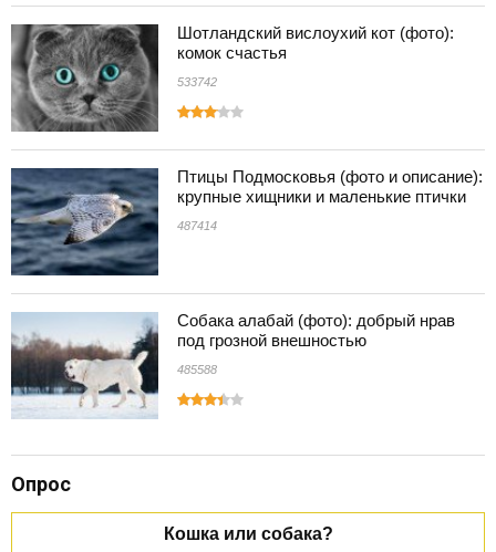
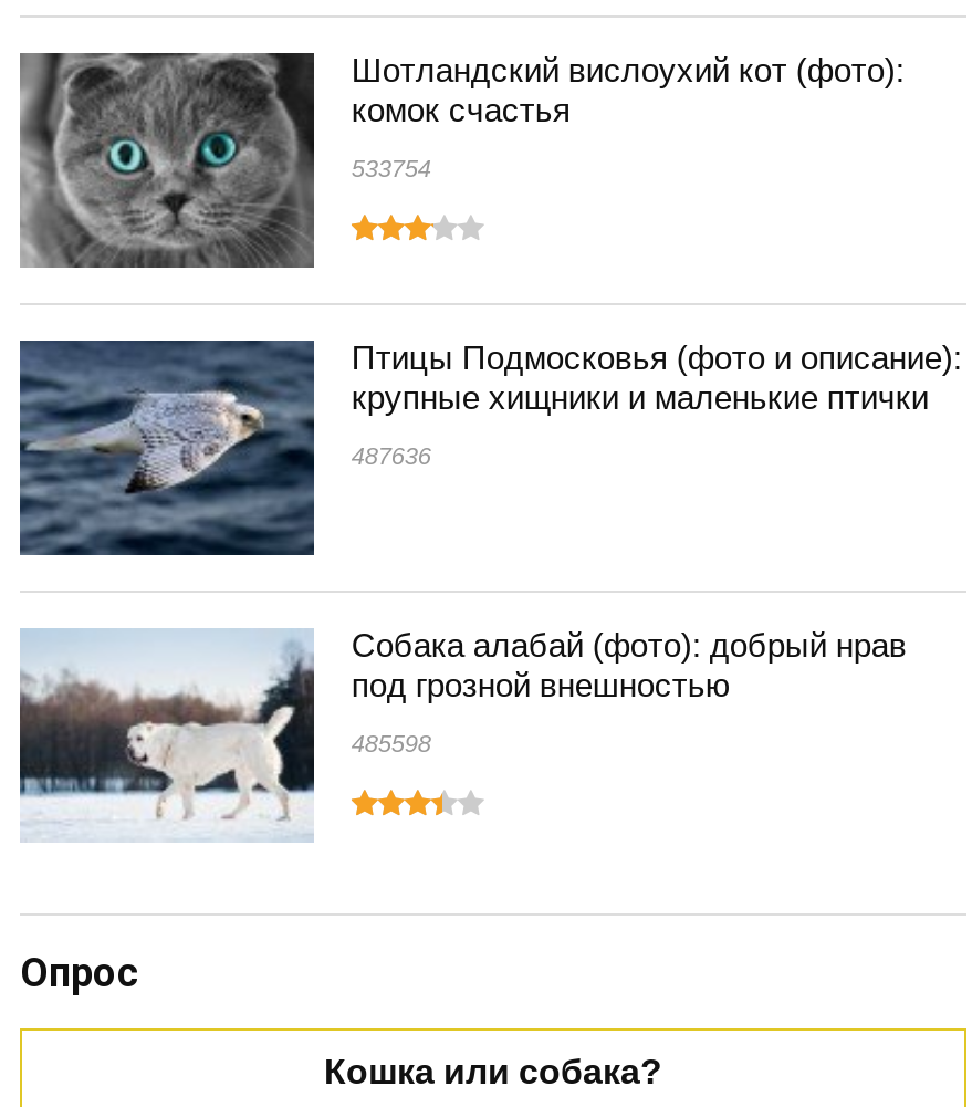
[177,75,217,88] 533742 -> [351,153,431,180] 533754
[177,219,217,232] 487414 -> [351,441,431,468] 487636
[177,363,217,376] 485588 -> [351,729,431,755] 485598

